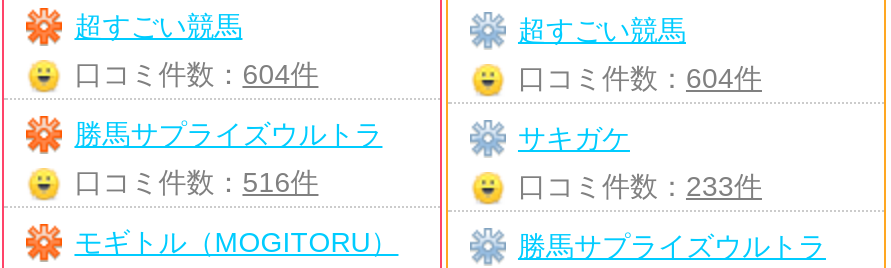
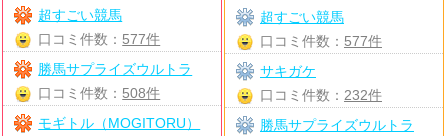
[74,58,318,90] 口コミ件数：604件 -> [38,31,160,47] 口コミ件数：577件
[518,62,762,94] 口コミ件数：604件 -> [260,33,382,49] 口コミ件数：577件
[74,166,318,198] 口コミ件数：516件 -> [38,85,160,101] 口コミ件数：508件
[518,170,762,202] 口コミ件数：233件 -> [260,87,382,103] 口コミ件数：232件

